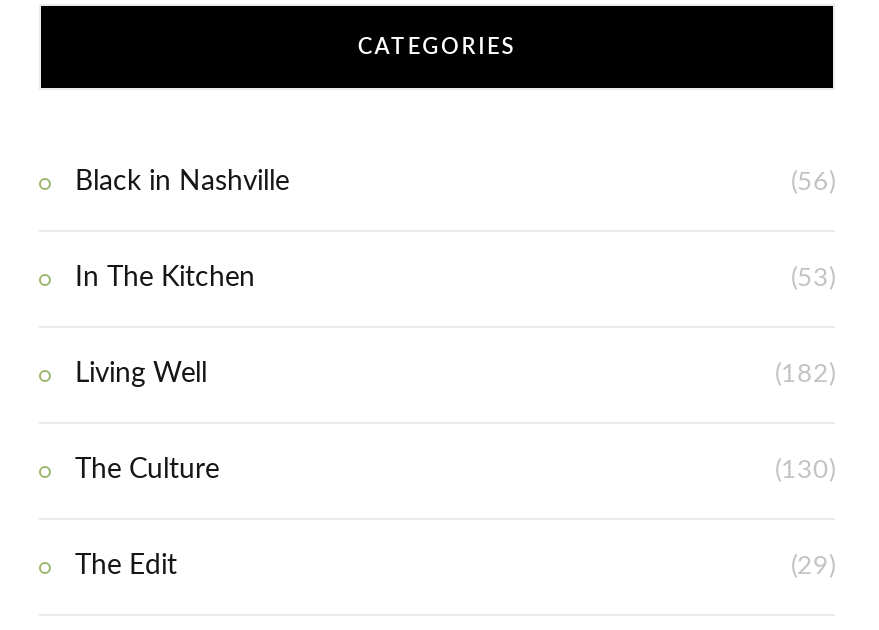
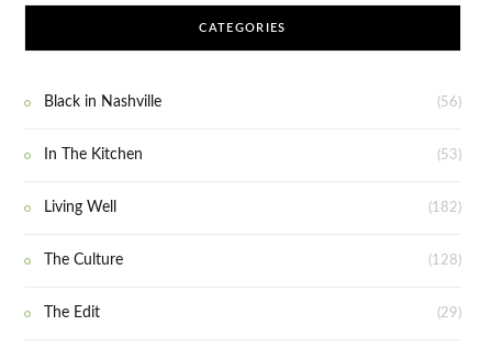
[775,459,835,485] (130) -> [428,254,461,268] (128)

